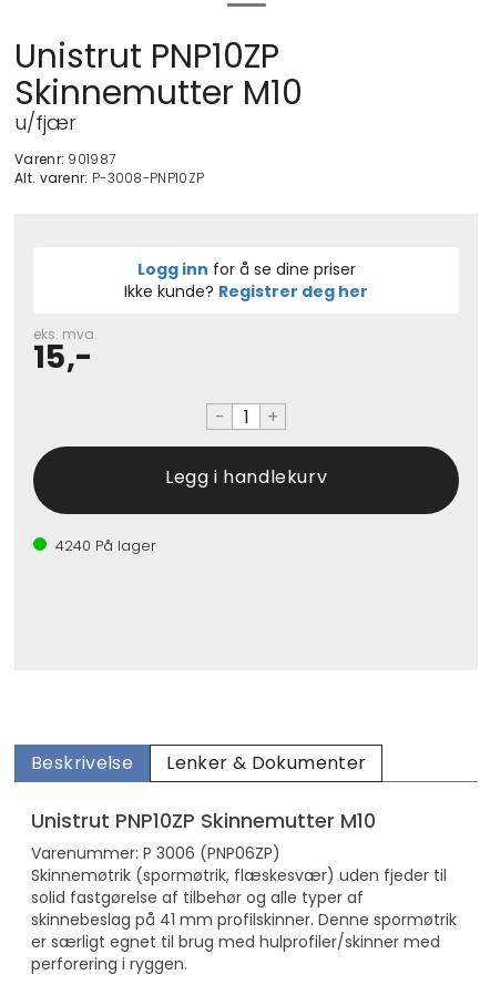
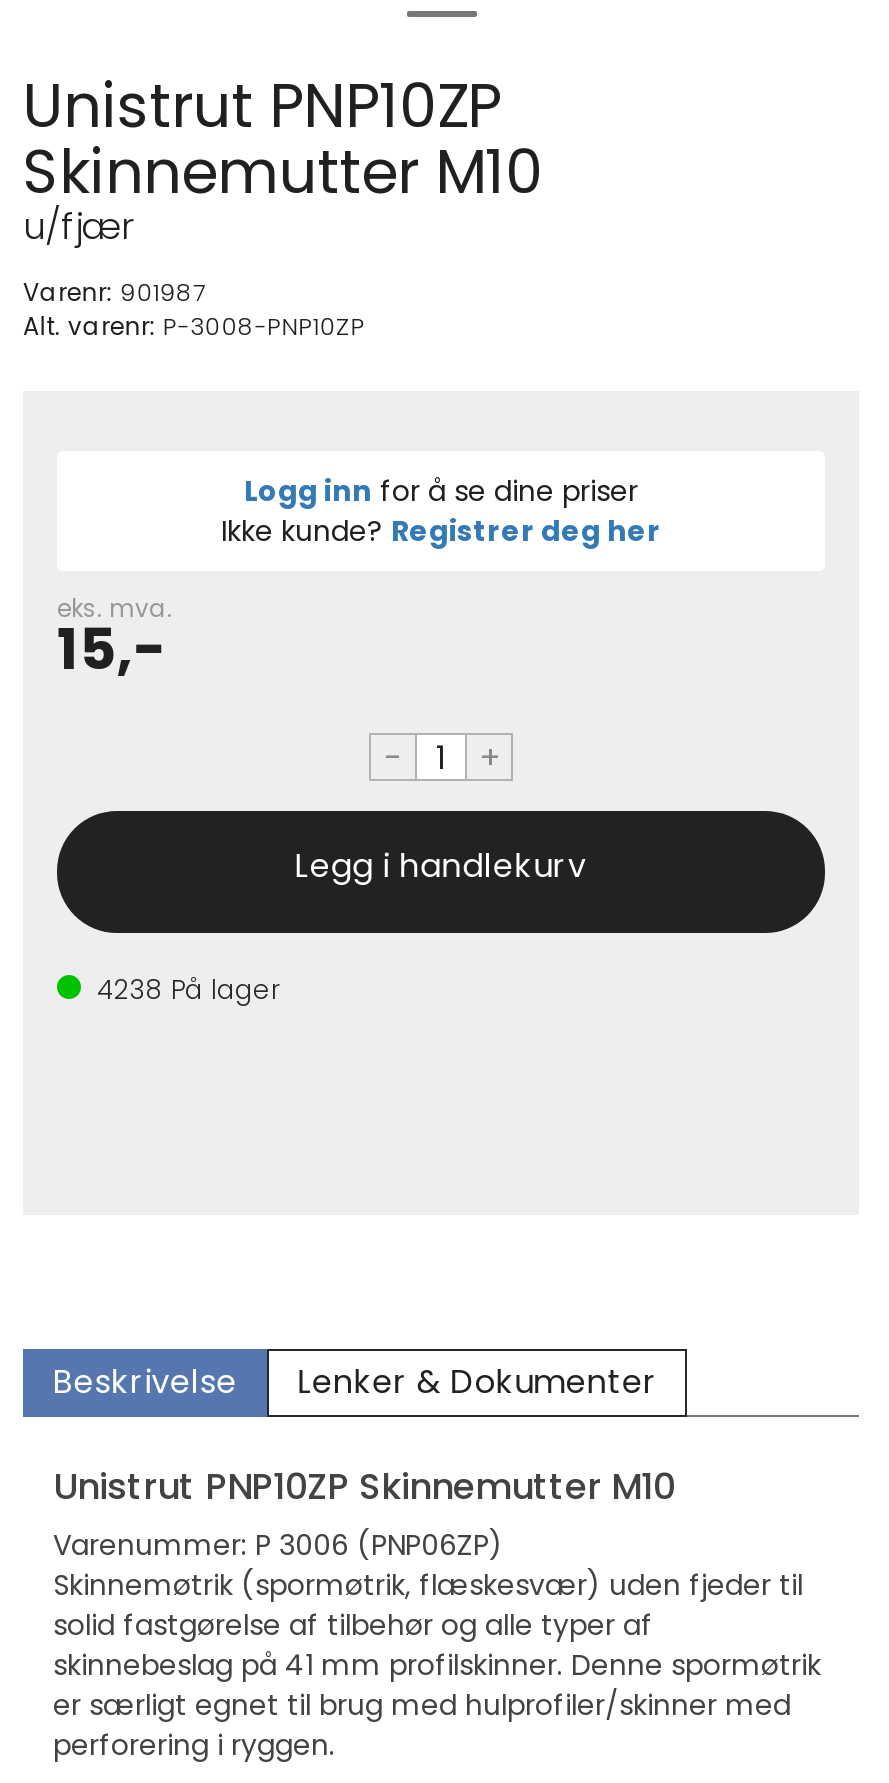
[55,535,156,556] 4240 På lager -> [97,971,281,1009] 4238 På lager

